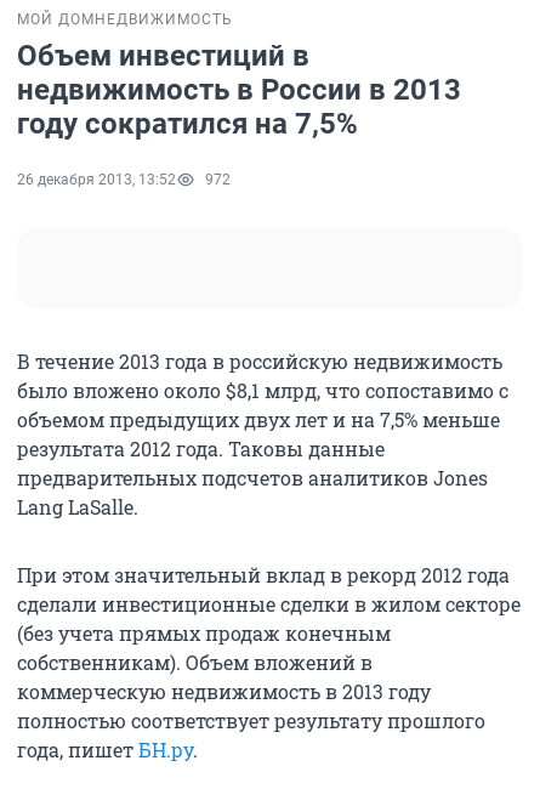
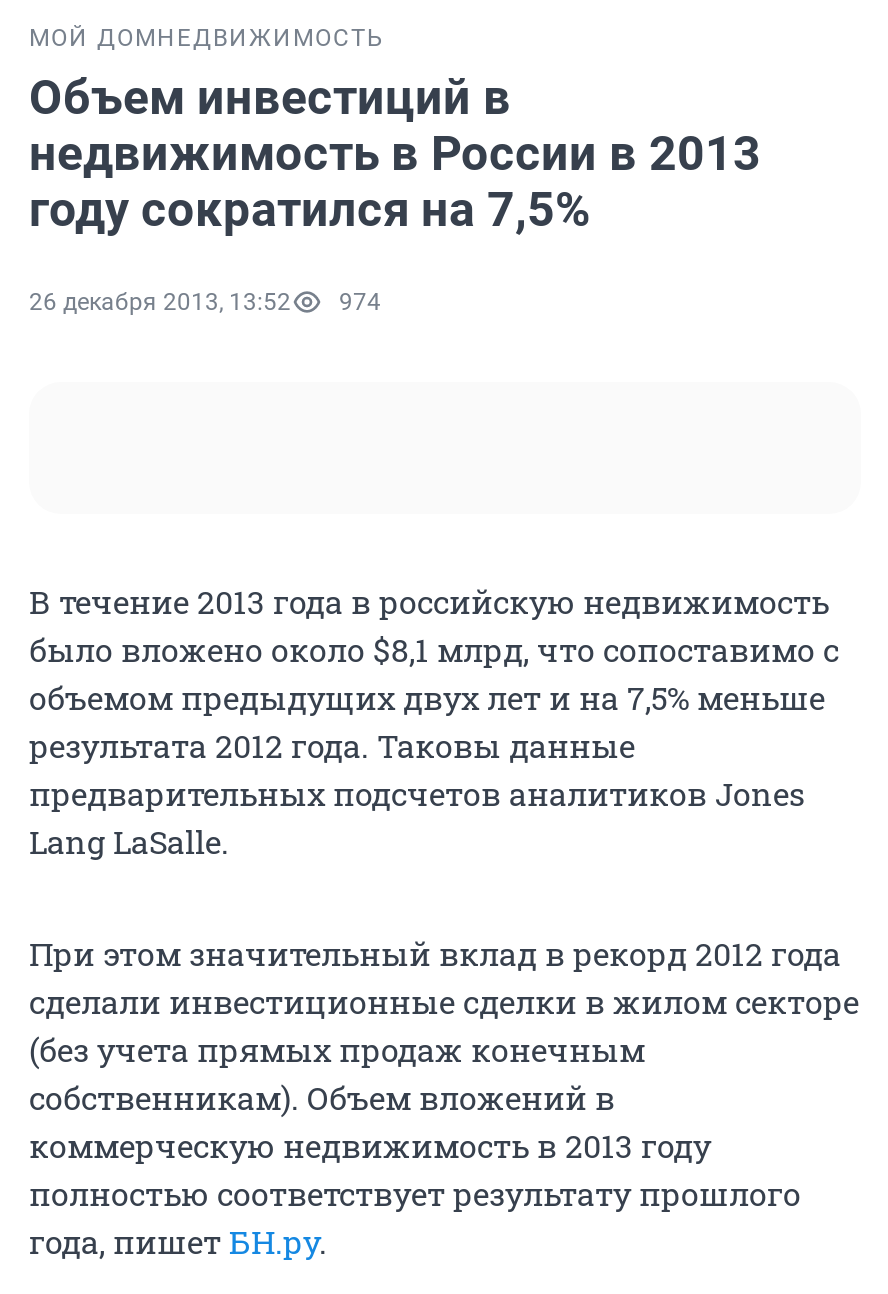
[17,171,231,188] 26 декабря 2013, 13:52 972 -> [29,288,381,316] 26 декабря 2013, 13:52 974

